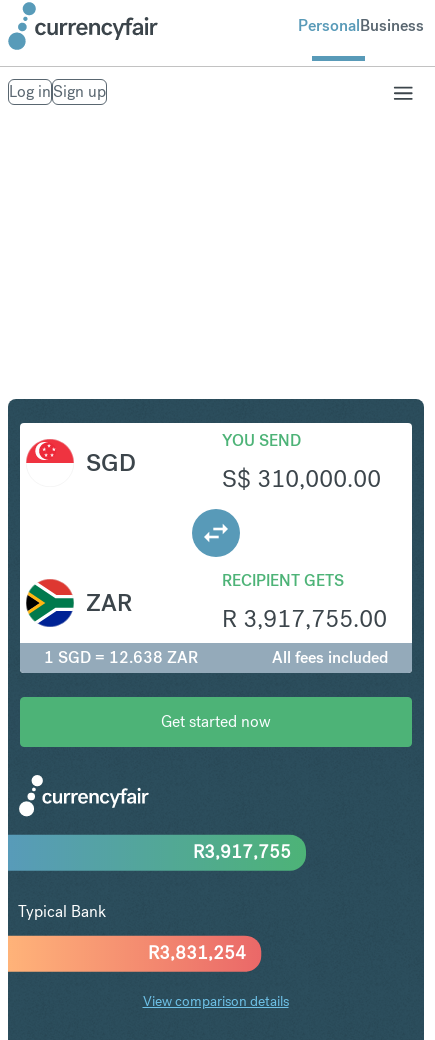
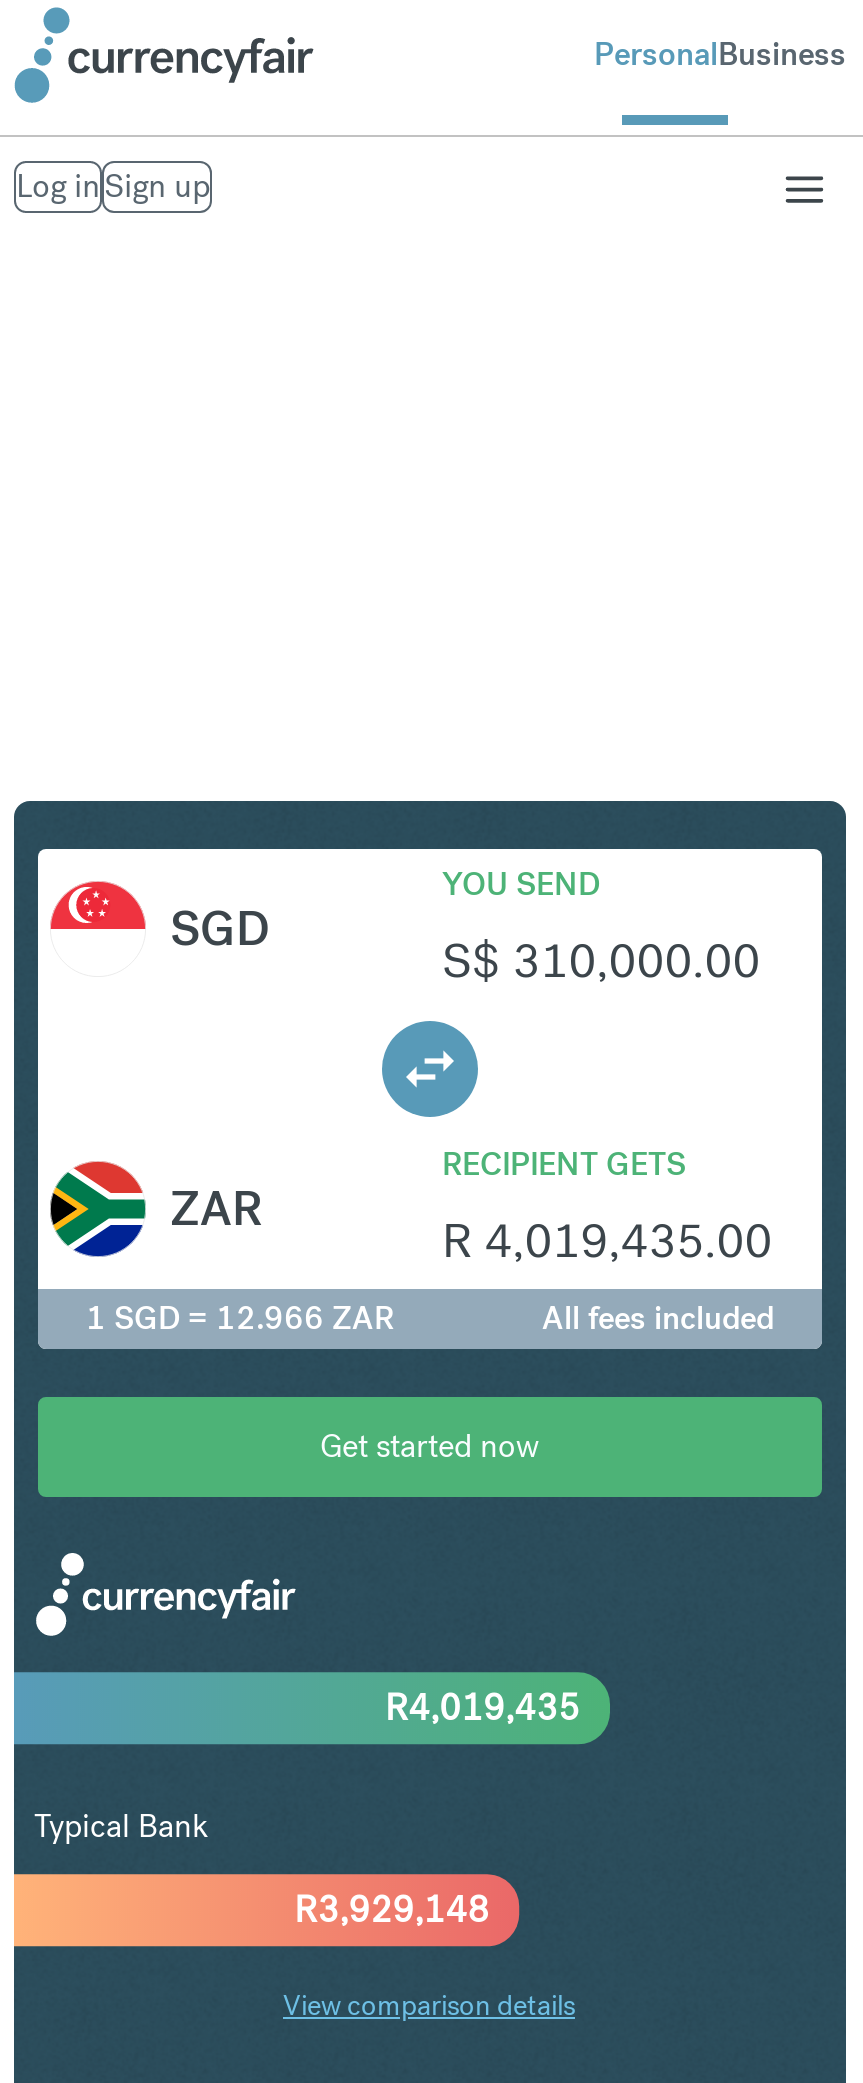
[222,603,387,634] R 3,917,755.00 -> [442,1208,772,1270] R 4,019,435.00
[44,647,198,668] 1 SGD = 12.638 ZAR -> [86,1296,394,1338] 1 SGD = 12.966 ZAR
[193,840,291,863] R3,917,755 -> [385,1684,580,1730] R4,019,435
[148,941,246,964] R3,831,254 -> [294,1886,489,1932] R3,929,148

